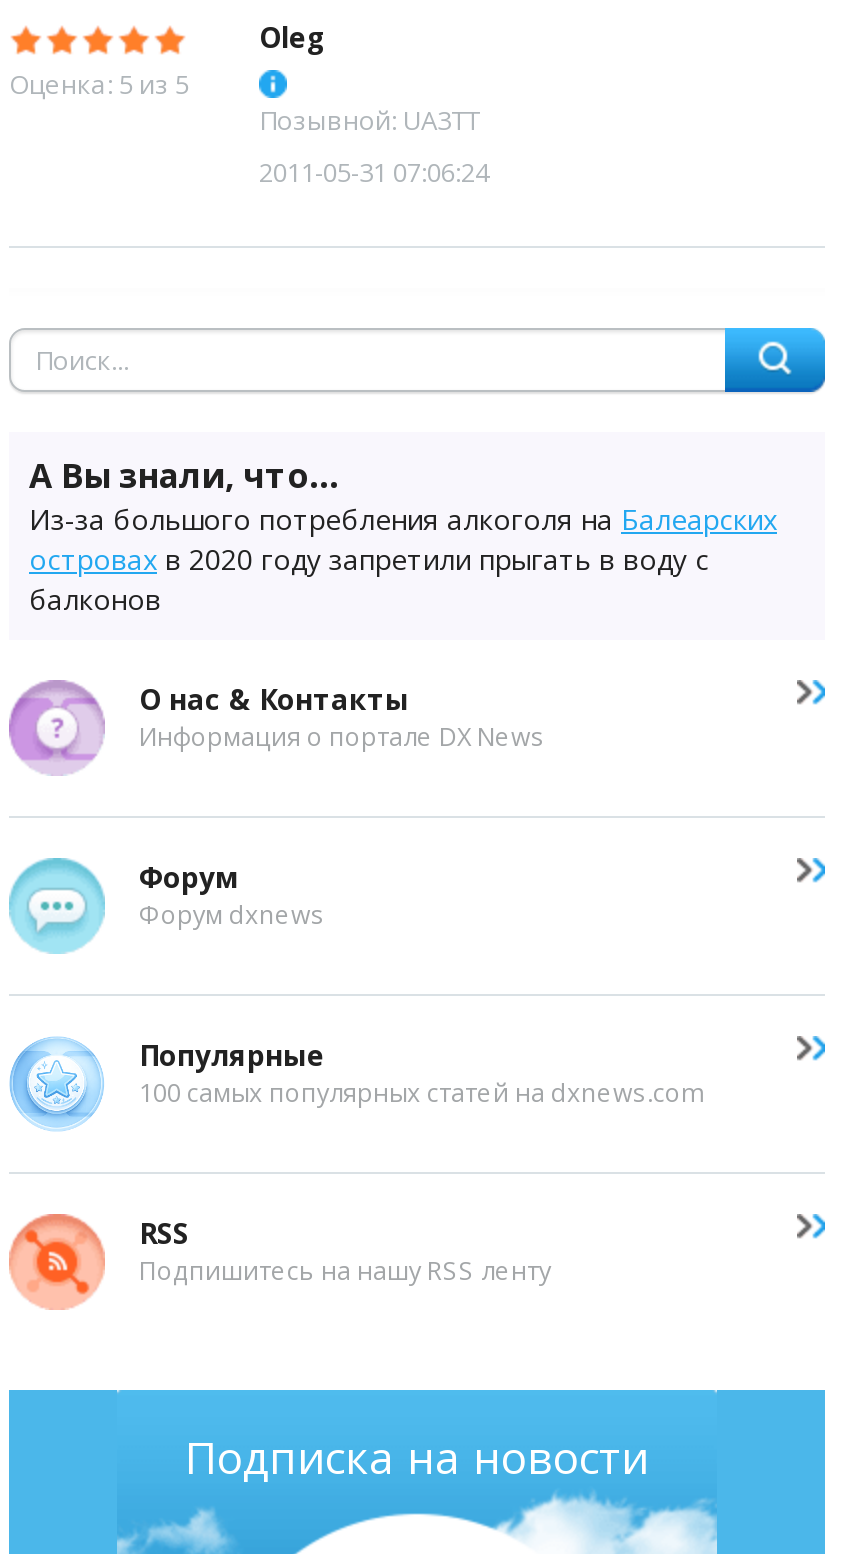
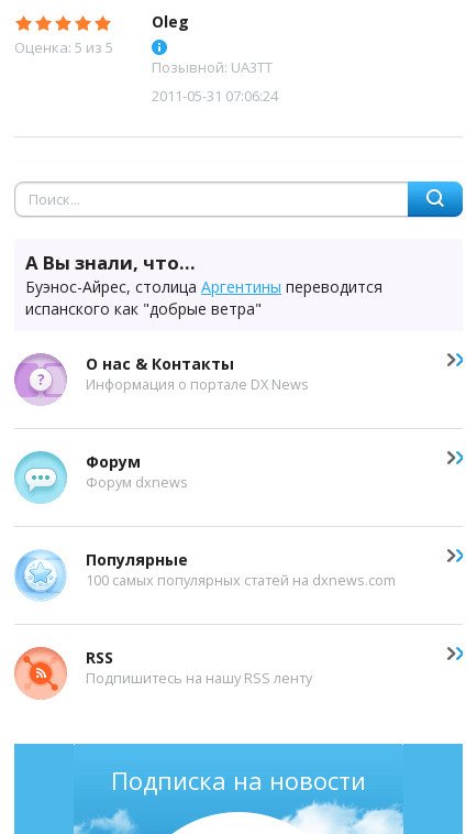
[29,500,777,618] Из-за большого потребления алкоголя на Балеарских | островах в 2020 году запретили прыгать в воду с | балконов -> [25,276,382,319] Буэнос-Айрес, столица Аргентины переводится | испанского как "добрые ветра"

